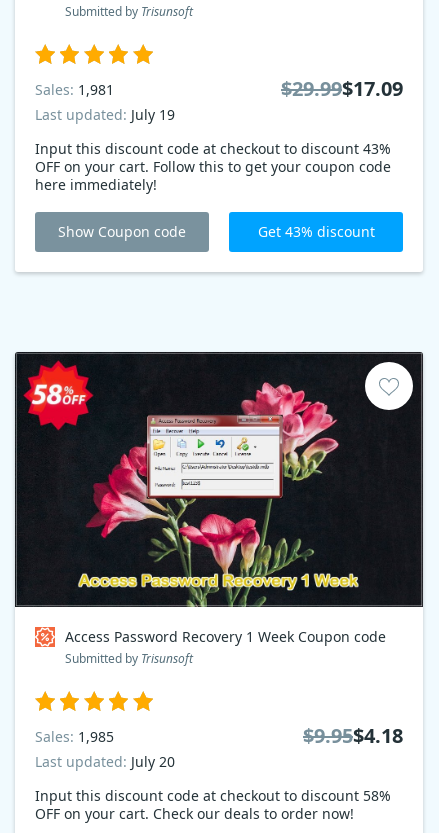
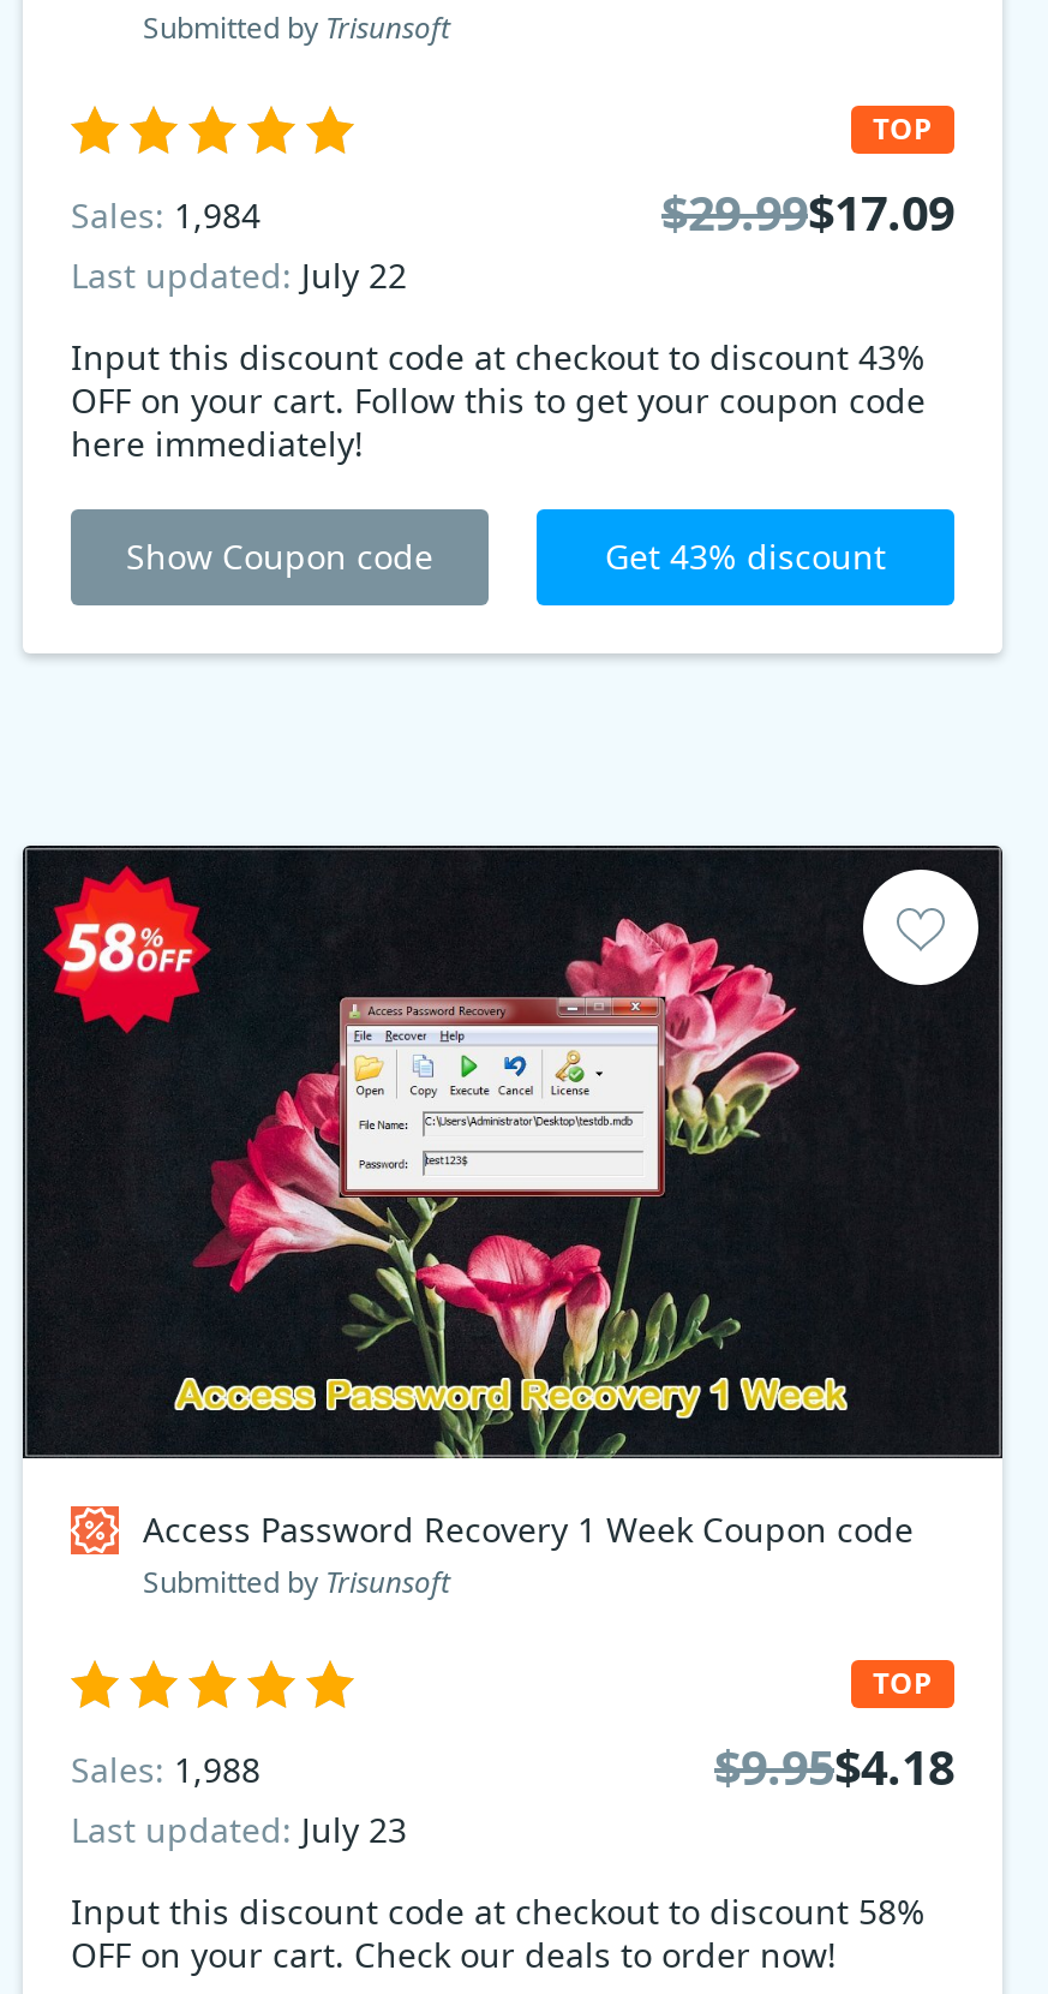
[35,79,175,124] Sales: 1,981 | Last updated: July 19 -> [71,108,933,298] TOP | Sales: 1,984 | Last updated: July 22
[35,726,175,771] Sales: 1,985 | Last updated: July 20 -> [71,1662,933,1852] TOP | Sales: 1,988 | Last updated: July 23

